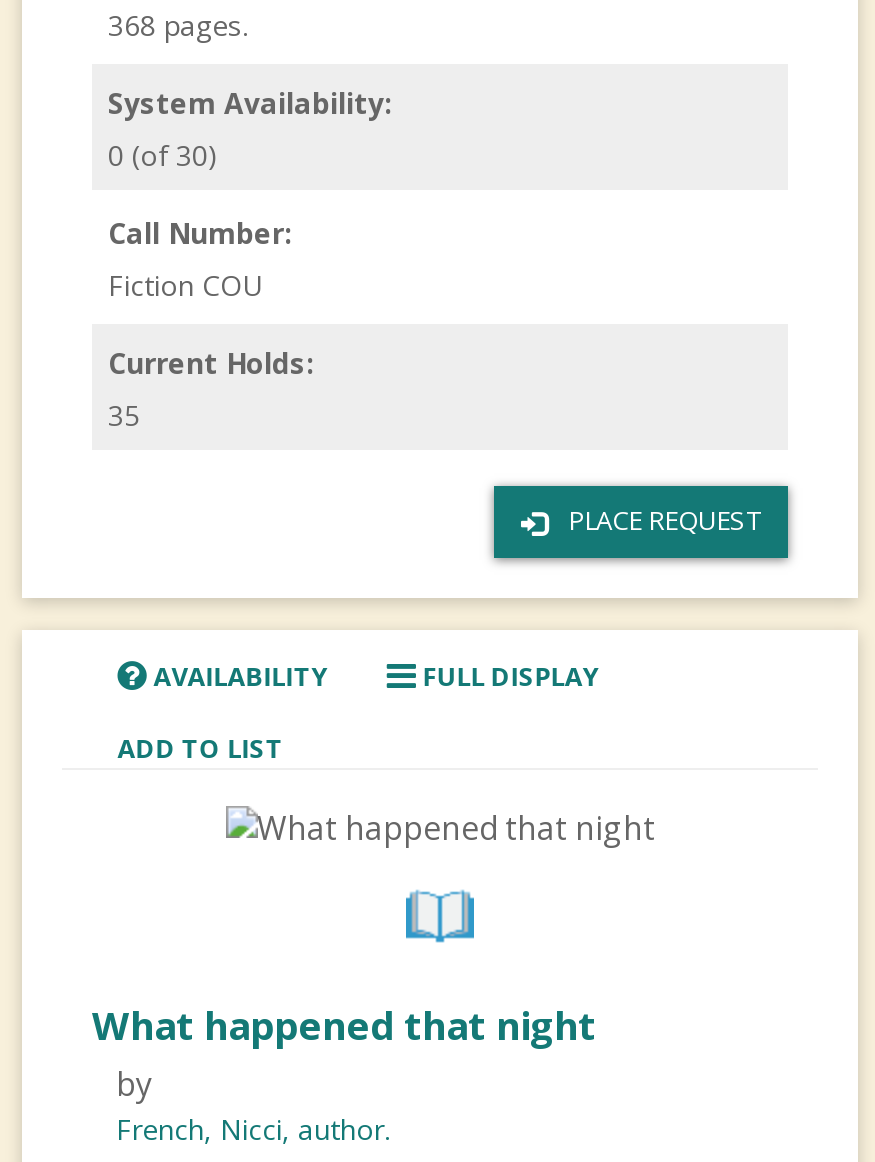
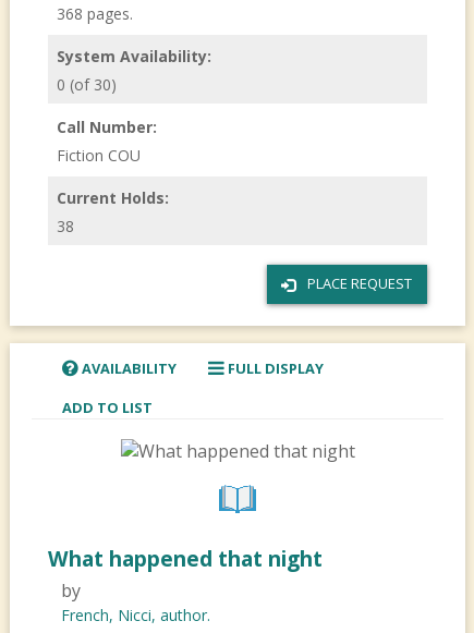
[108,397,140,435] 35 -> [57,216,74,237] 38

